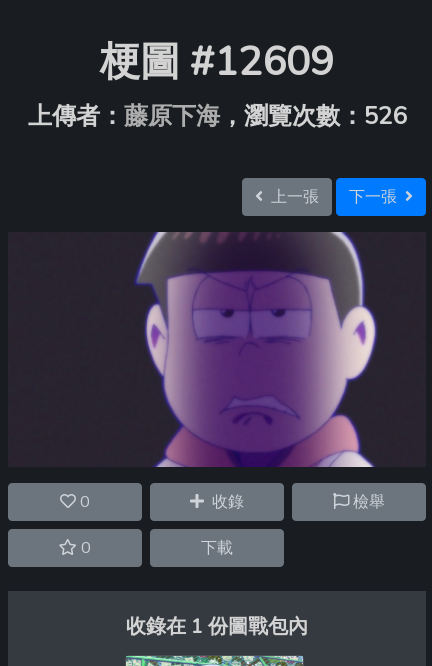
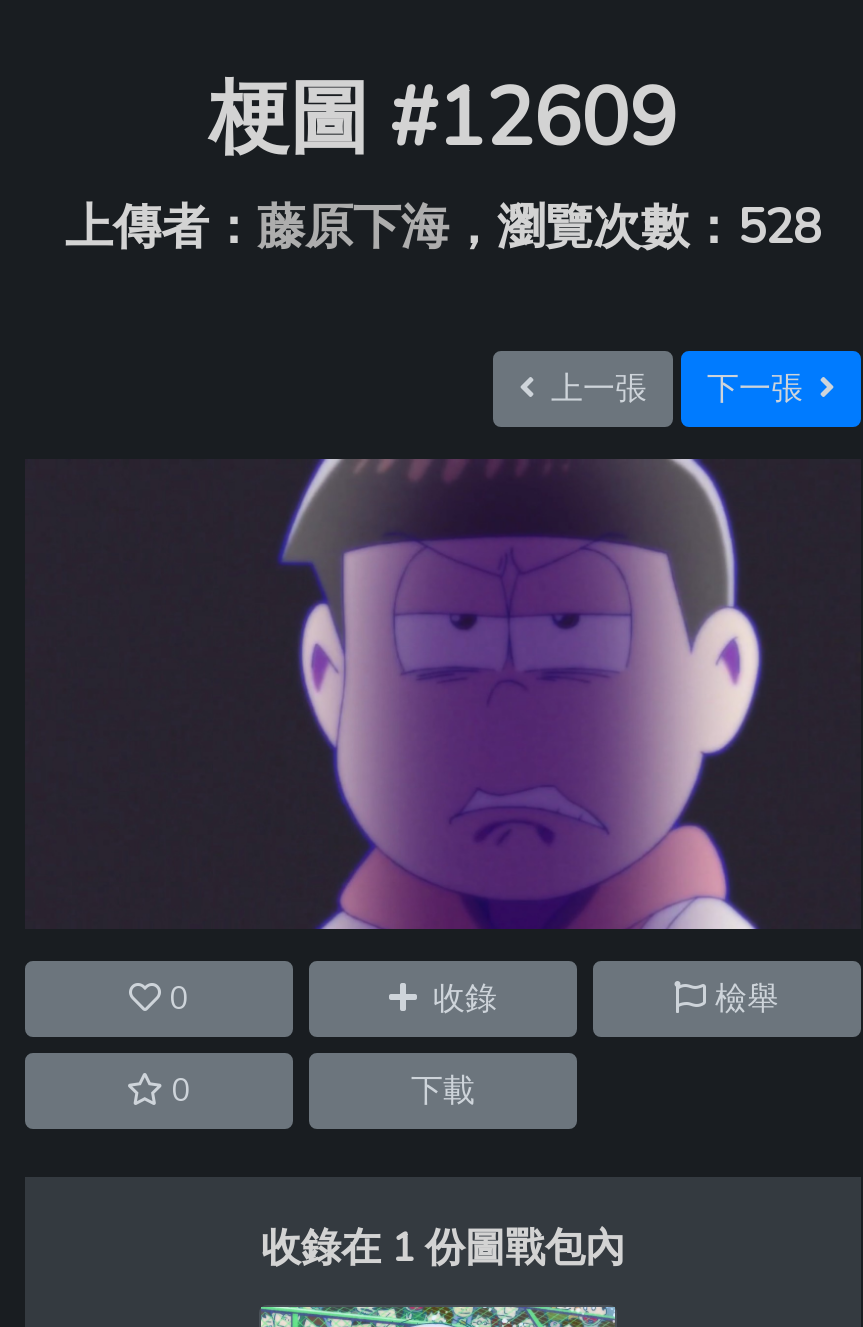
[28,100,406,132] 上傳者：藤原下海，瀏覽次數：526 -> [65,195,821,259] 上傳者：藤原下海，瀏覽次數：528

